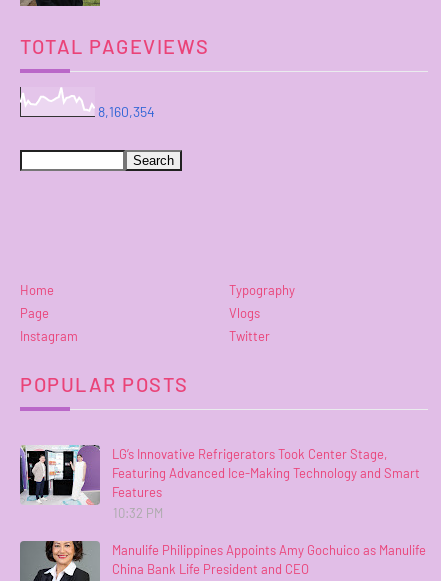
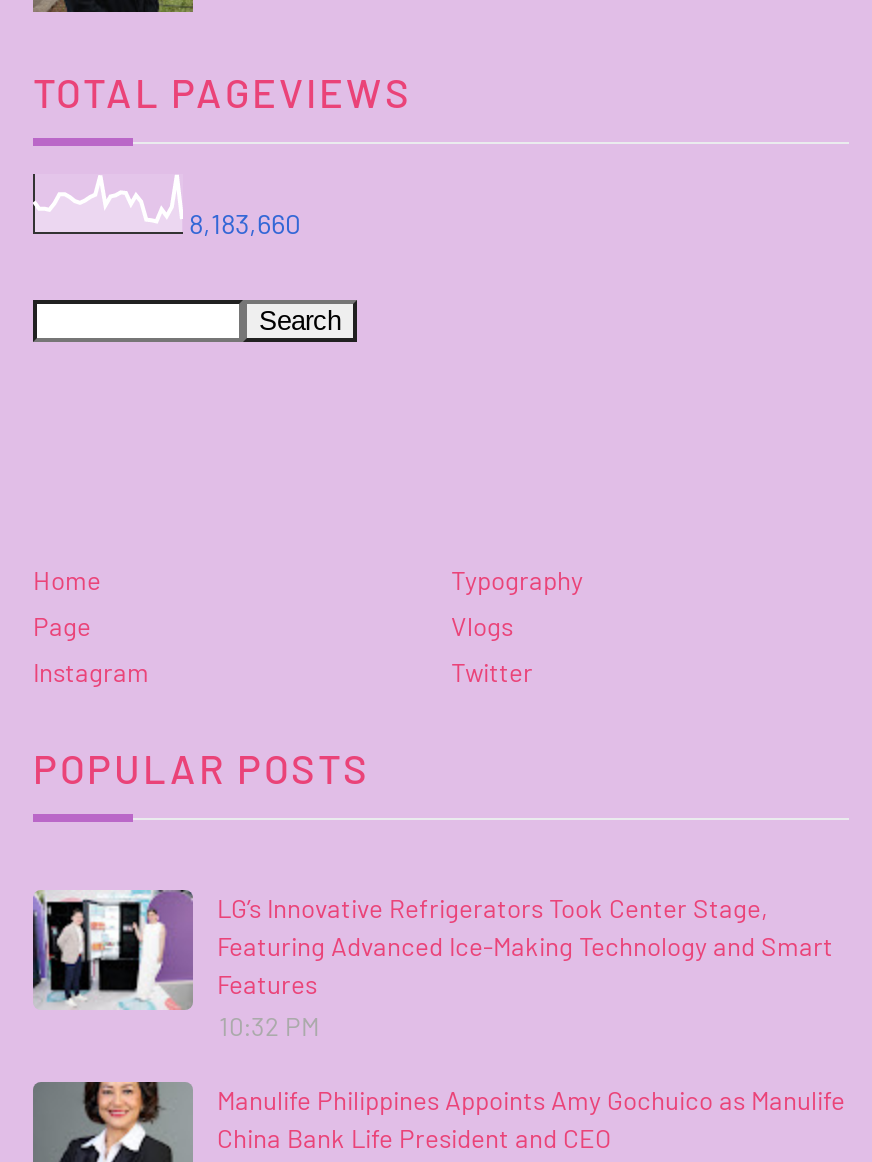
[98,103,155,120] 8,160,354 -> [189,207,301,241] 8,183,660

